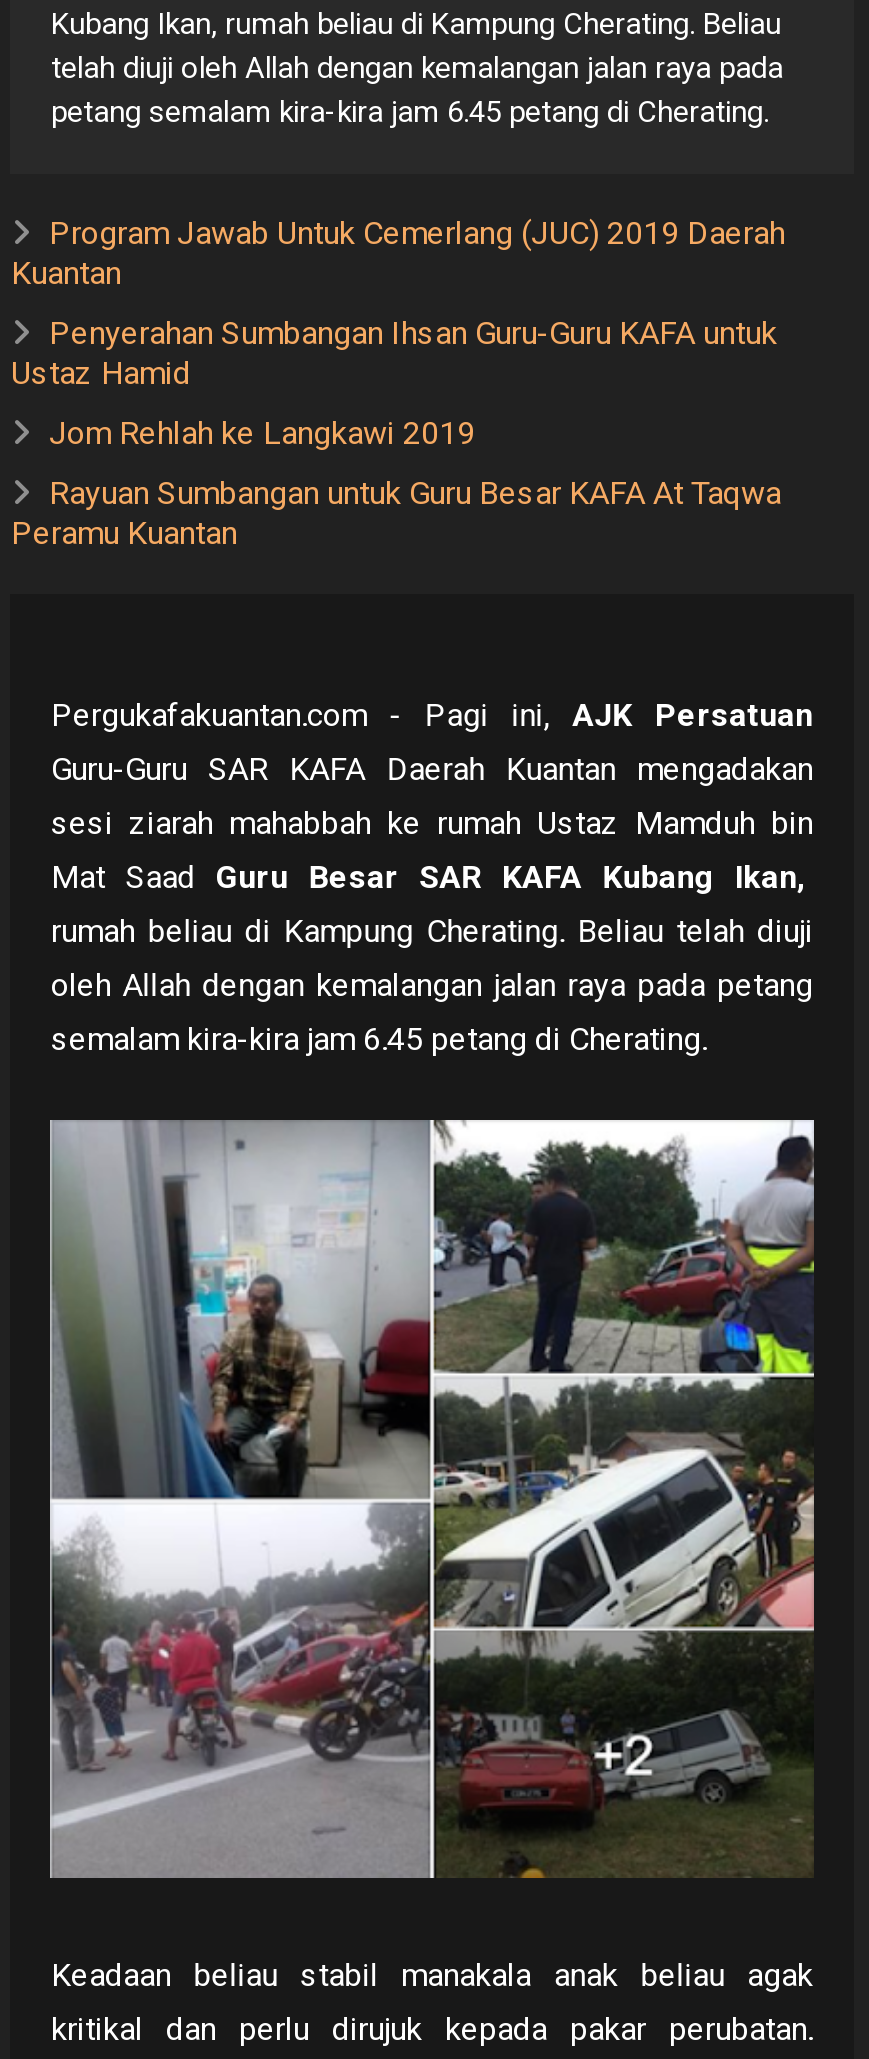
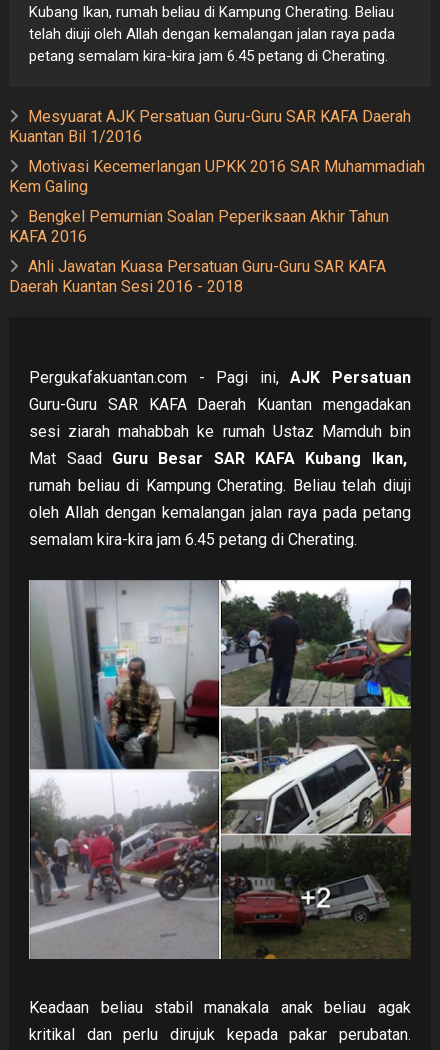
[11,214,785,292] Program Jawab Untuk Cemerlang (JUC) 2019 Daerah | Kuantan -> [9,107,411,146] Mesyuarat AJK Persatuan Guru-Guru SAR KAFA Daerah | Kuantan Bil 1/2016
[11,314,777,392] Penyerahan Sumbangan Ihsan Guru-Guru KAFA untuk | Ustaz Hamid -> [9,157,425,196] Motivasi Kecemerlangan UPKK 2016 SAR Muhammadiah | Kem Galing
[49,414,475,452] Jom Rehlah ke Langkawi 2019 -> [9,207,389,246] Bengkel Pemurnian Soalan Peperiksaan Akhir Tahun | KAFA 2016
[11,474,781,552] Rayuan Sumbangan untuk Guru Besar KAFA At Taqwa | Peramu Kuantan -> [9,257,386,296] Ahli Jawatan Kuasa Persatuan Guru-Guru SAR KAFA | Daerah Kuantan Sesi 2016 - 2018

